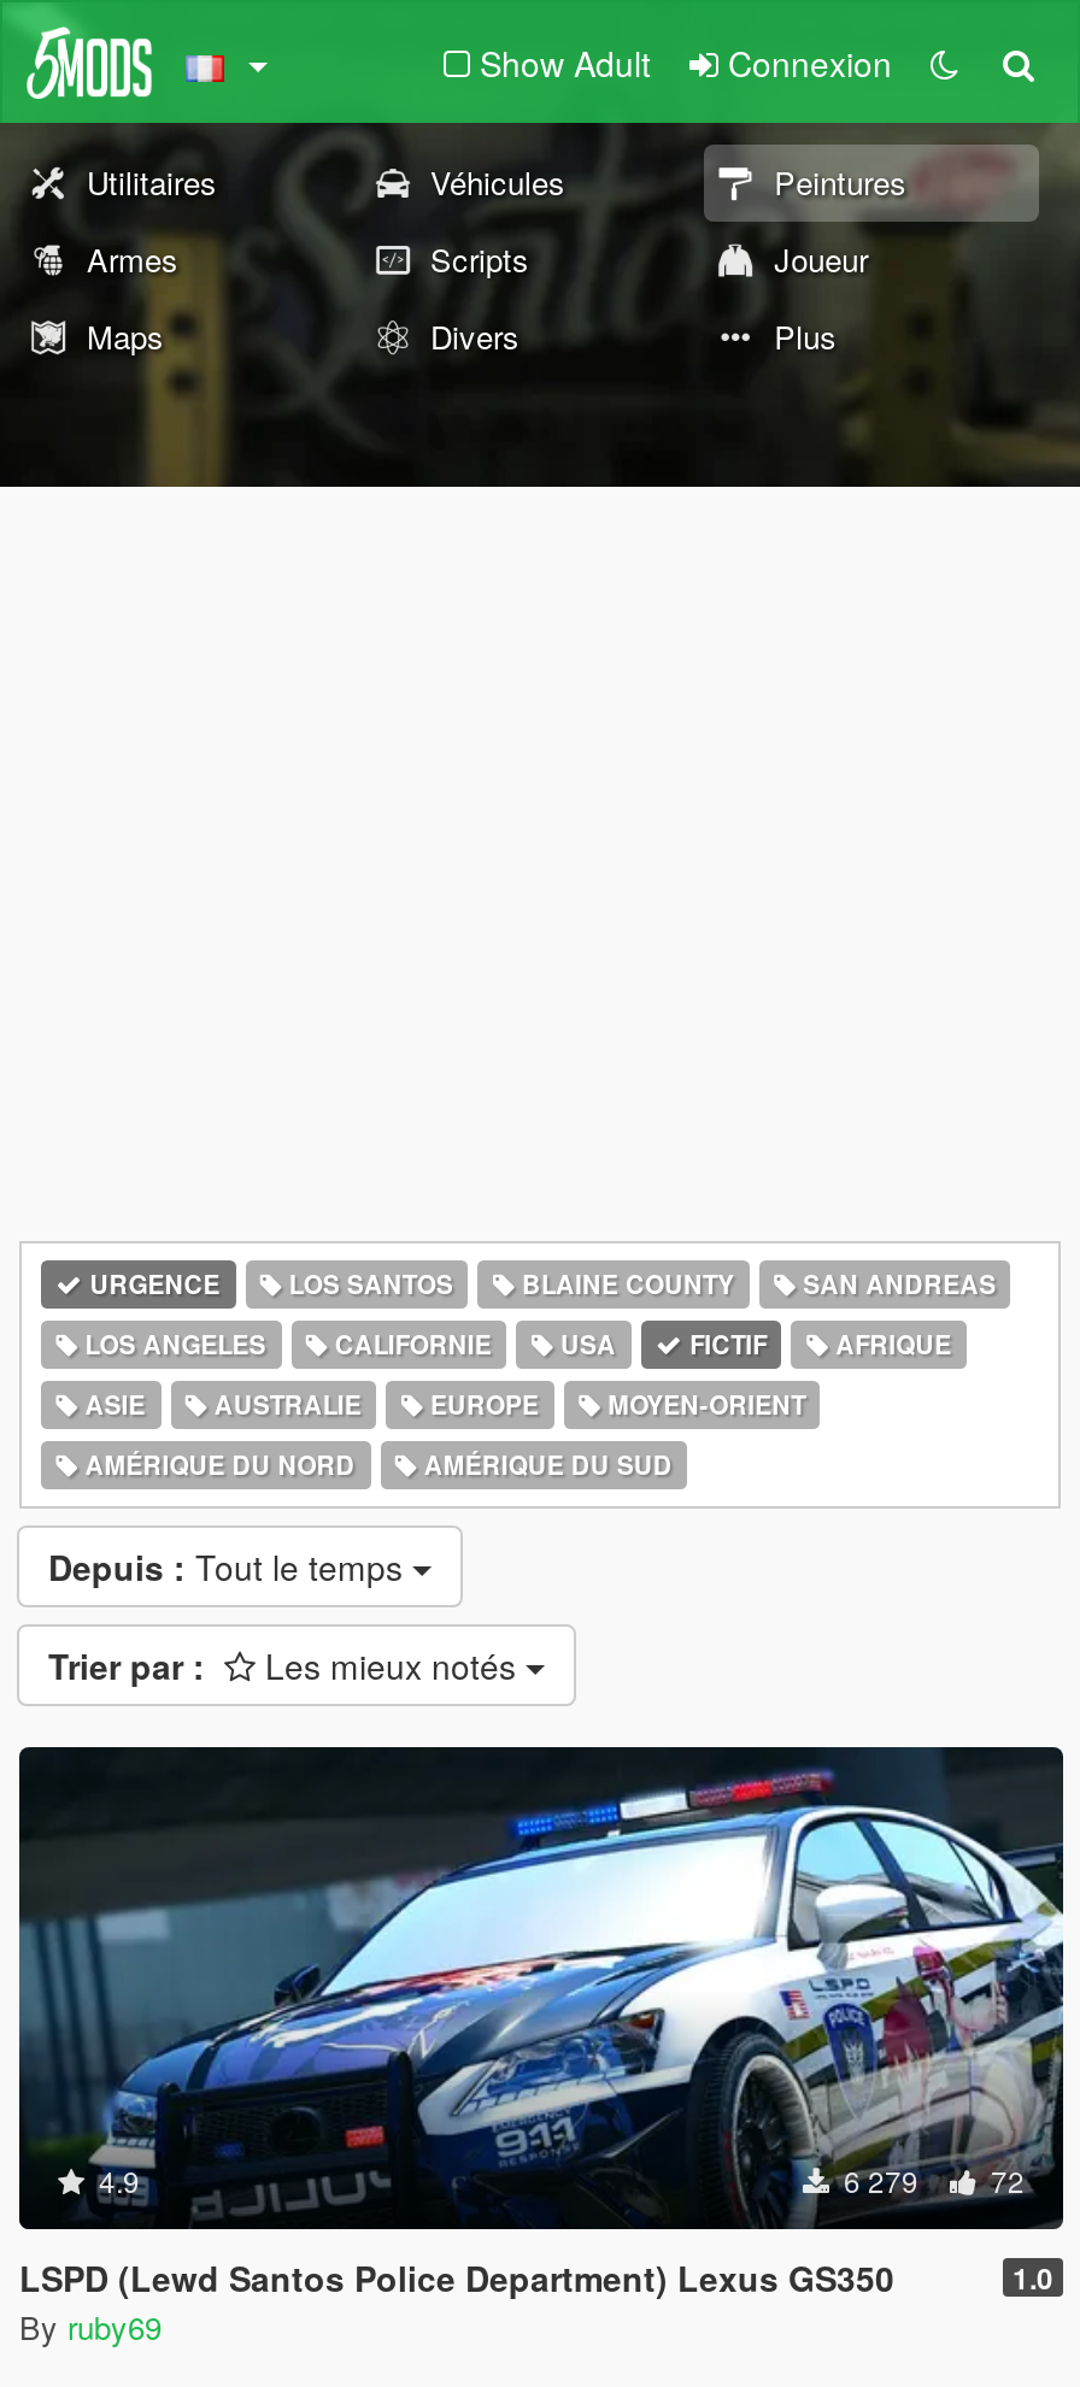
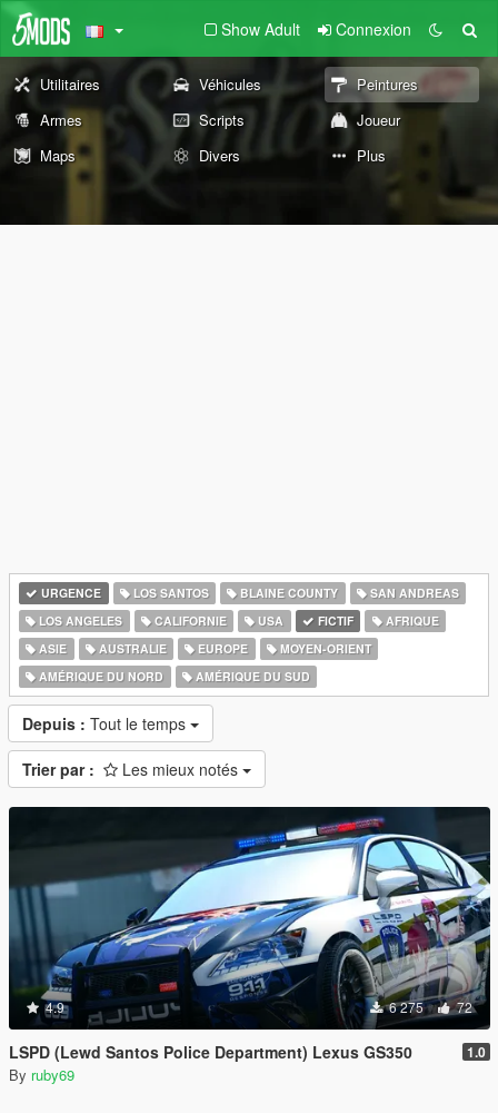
[837,2159,1025,2200] 6 279 72 -> [386,997,472,1016] 6 275 72

